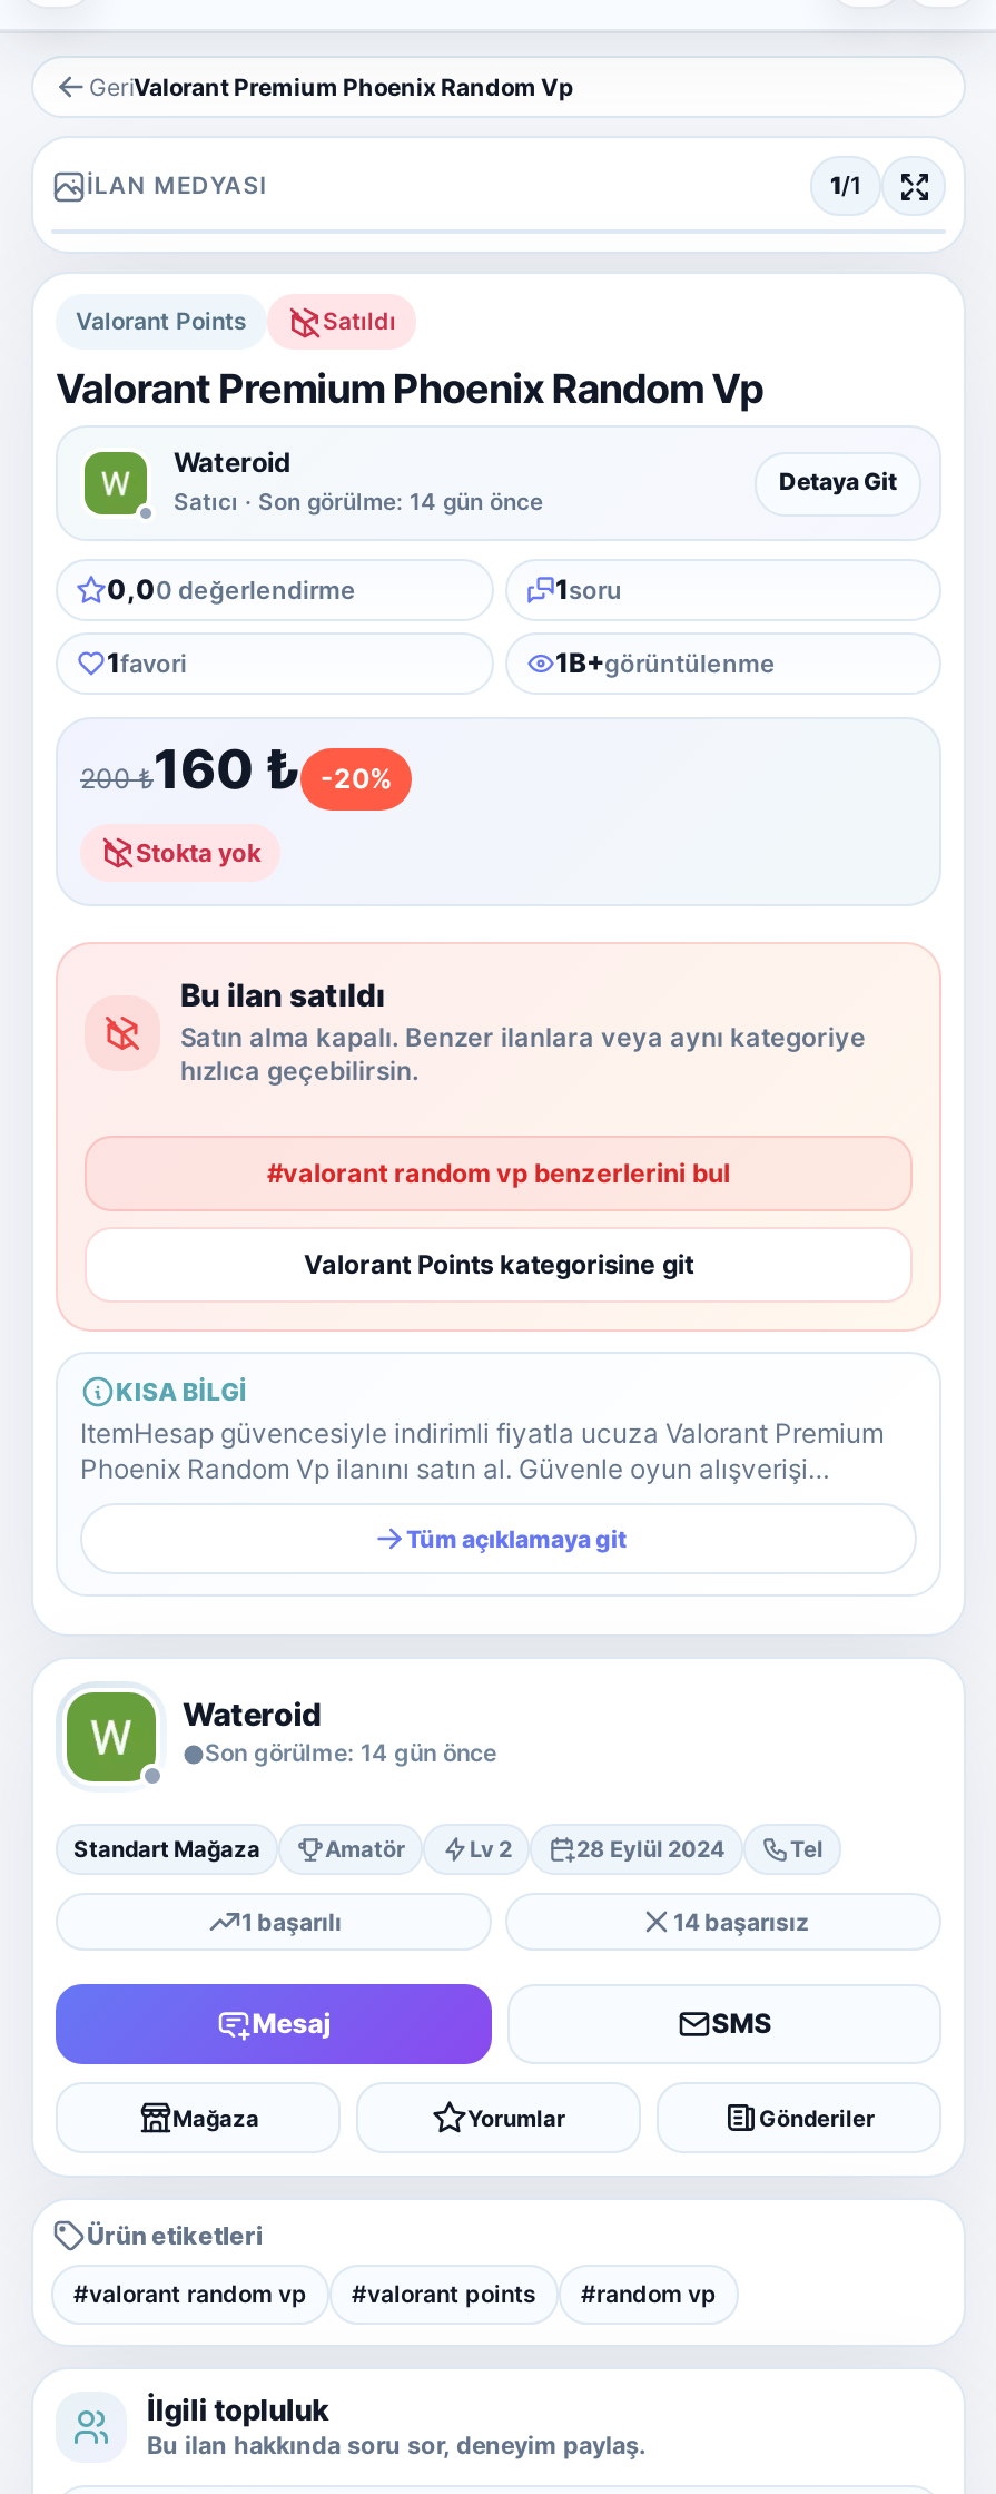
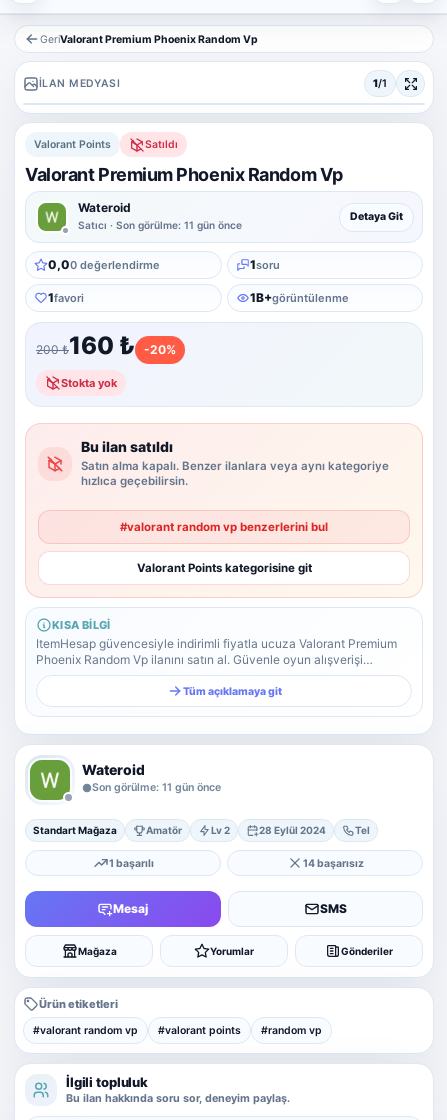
[174,488,543,514] Satıcı · Son görülme: 14 gün önce -> [78,219,242,231] Satıcı · Son görülme: 11 gün önce
[205,1739,496,1768] Son görülme: 14 gün önce -> [92,781,221,794] Son görülme: 11 gün önce

